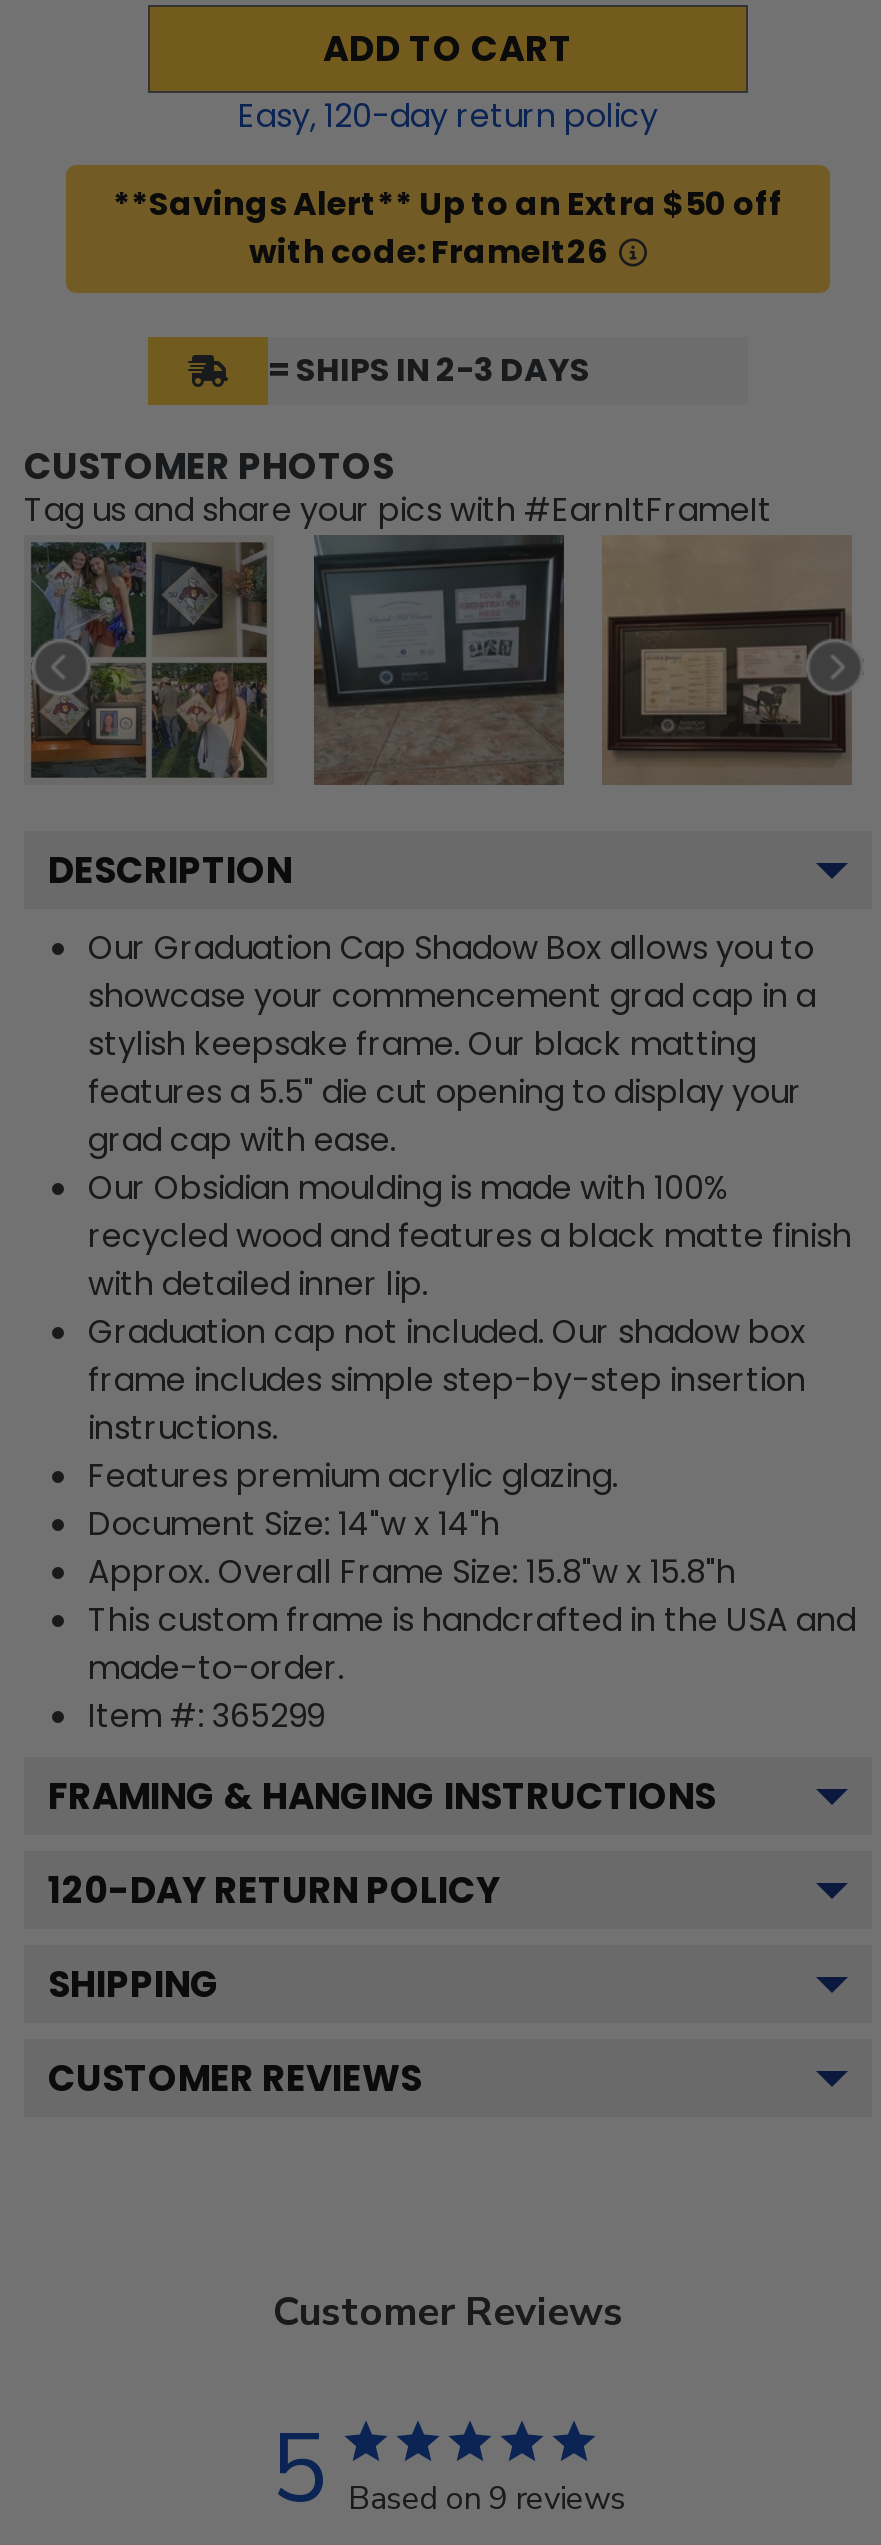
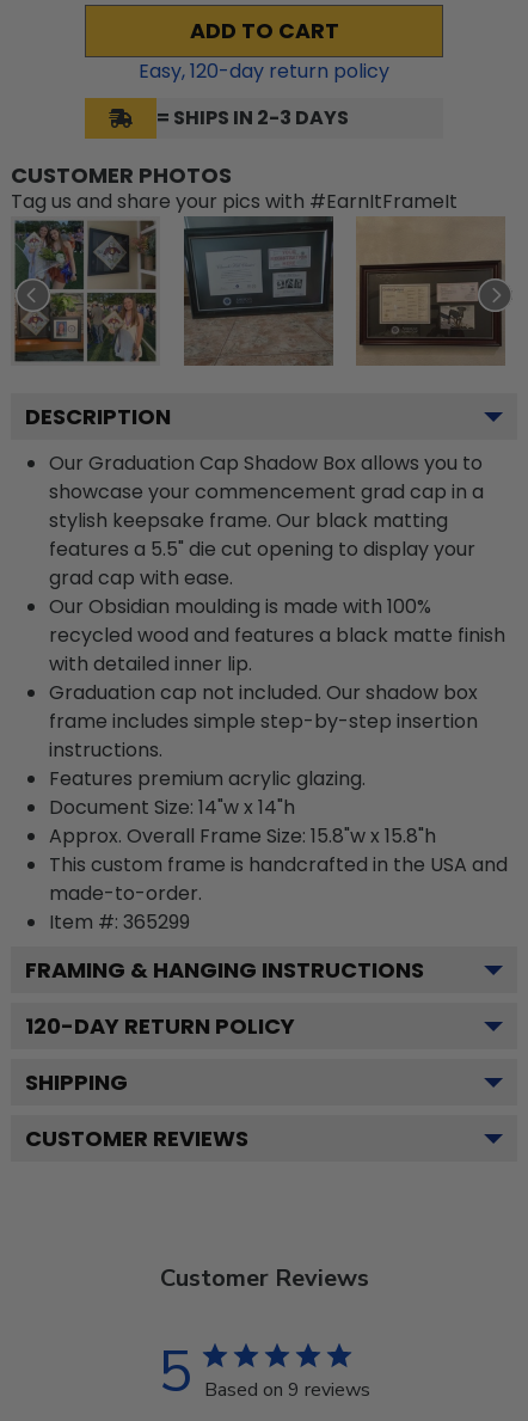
[113,180,783,274] **Savings Alert** Up to an Extra $50 off | with code: FrameIt26 -> none

